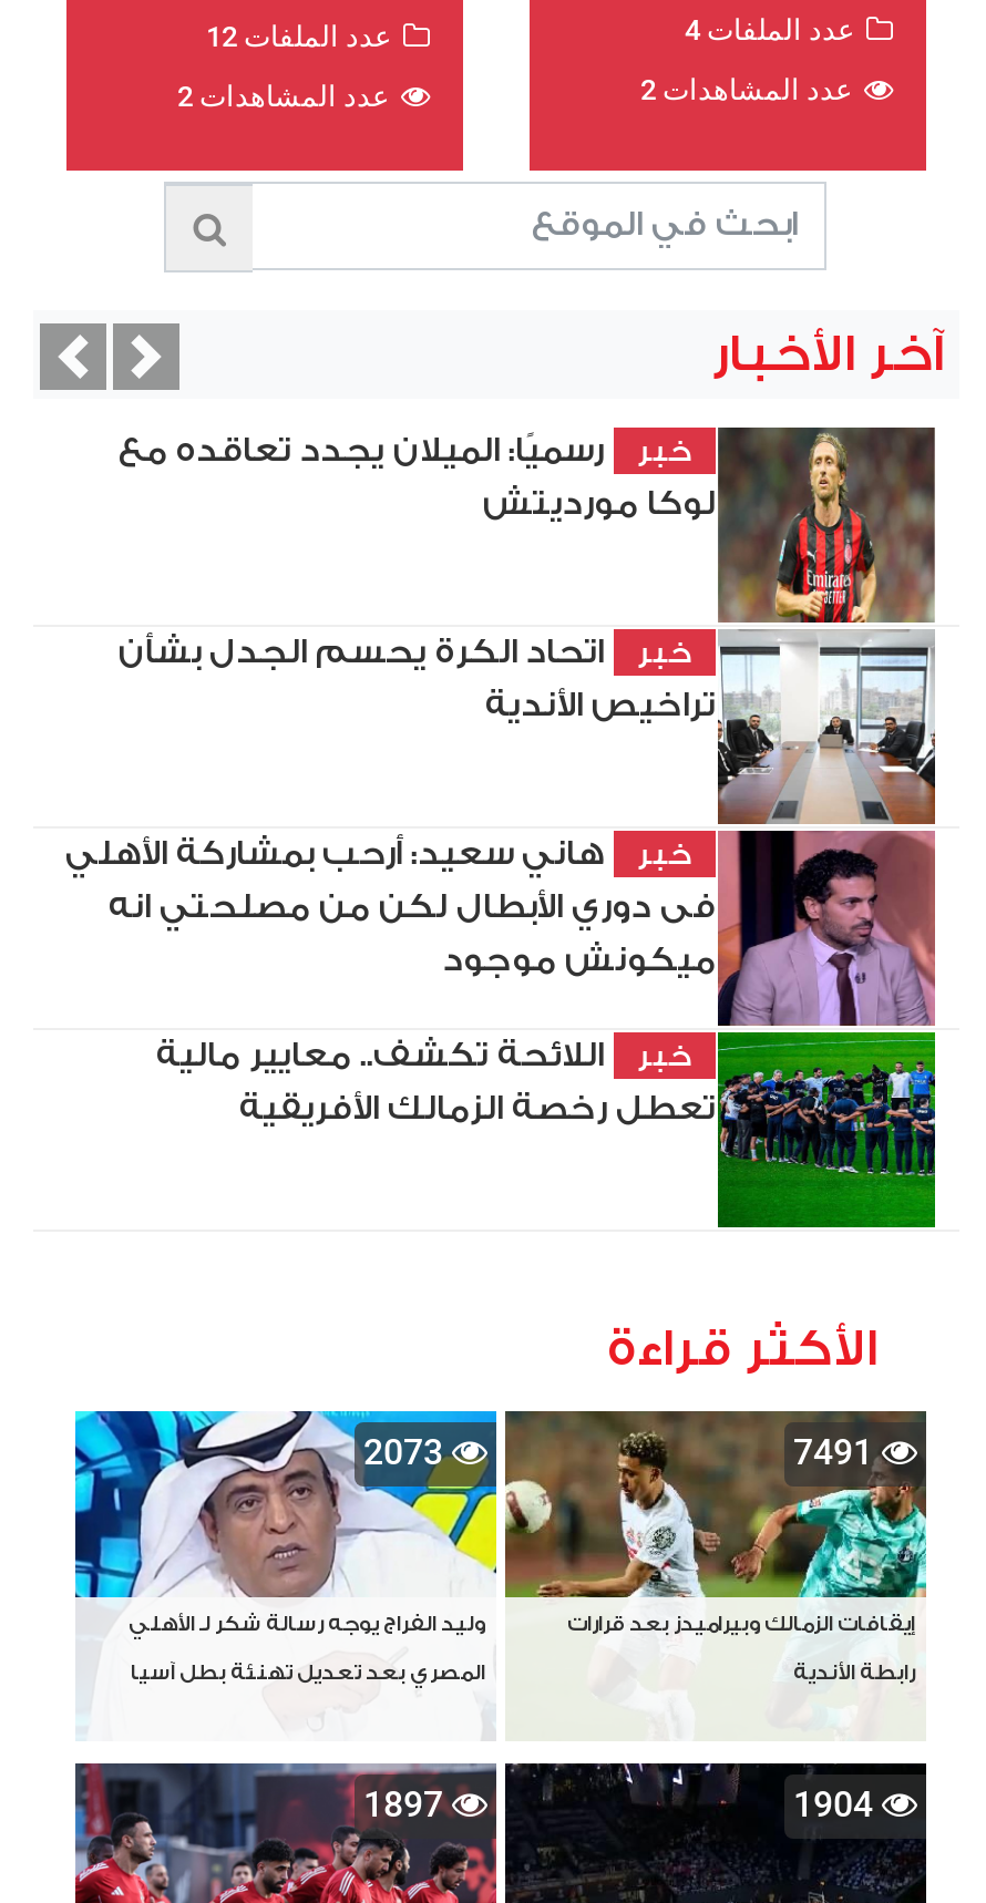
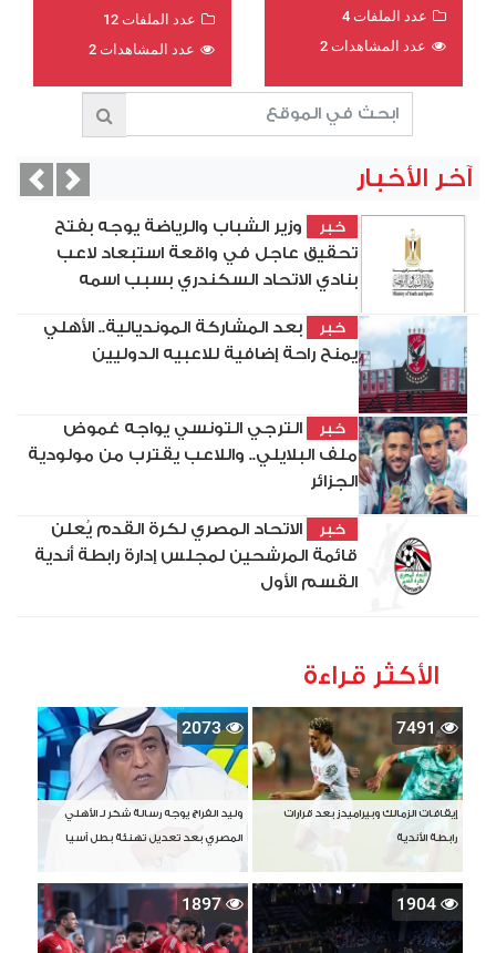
[119,425,937,1230] [image] | رسميًا: الميلان يجدد تعاقده مع | لوكا مورديتش -> [54,215,468,615] [image] | وزير الشباب والرياضة يوجه بفتح | تحقيق عاجل في واقعة استبعاد لاعب | بنادي الاتحاد السكندري بسبب اسمه
[119,633,716,724] اتحاد الكرة يحسم الجدل بشأن | تراخيص الأندية -> [43,318,358,363] بعد المشاركة المونديالية.. الأهلي | يمنح راحة إضافية للاعبيه الدوليين
[65,834,716,978] هاني سعيد: أرحب بمشاركة الأهلي | فى دوري الأبطال لكن من مصلحتي انه | ميكونش موجود -> [28,418,358,490] الترجي التونسي يواجه غموض | ملف البلايلي.. واللاعب يقترب من مولودية | الجزائر
[156,1036,716,1127] اللائحة تكشف.. معايير مالية | تعطل رخصة الزمالك الأفريقية -> [34,519,358,591] الاتحاد المصري لكرة القدم يُعلن | قائمة المرشحين لمجلس إدارة رابطة أندية | القسم الأول

